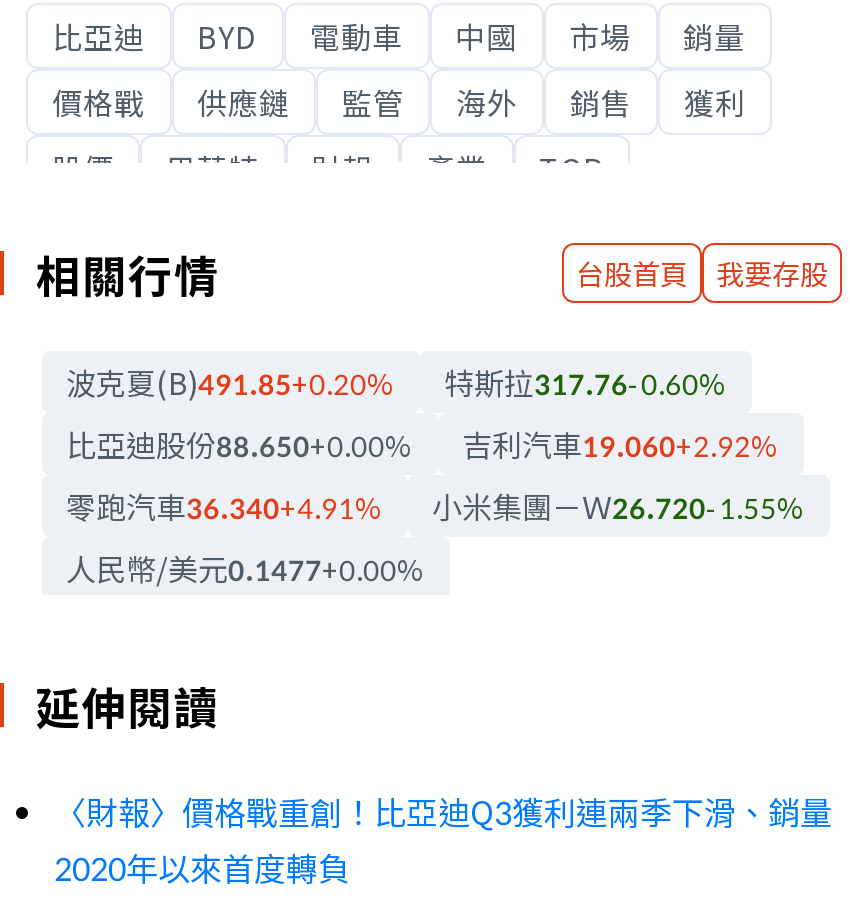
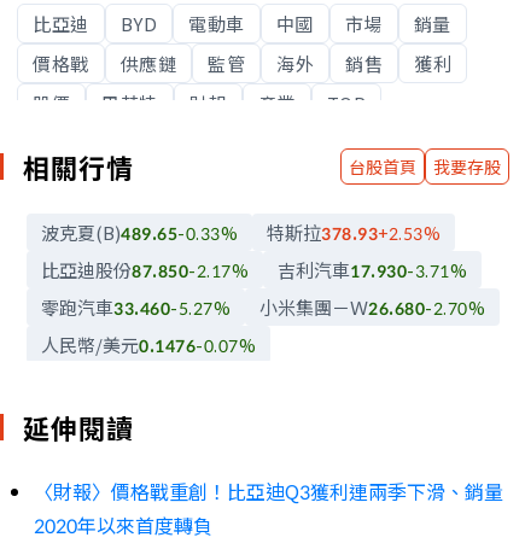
[66,362,396,404] 波克夏(B)491.85+0.20% -> [41,220,238,245] 波克夏(B)489.65-0.33%
[444,362,728,404] 特斯拉317.76-0.60% -> [267,220,441,245] 特斯拉378.93+2.53%
[66,424,414,466] 比亞迪股份88.650+0.00% -> [41,257,249,283] 比亞迪股份87.850-2.17%
[462,424,780,466] 吉利汽車19.060+2.92% -> [278,257,467,283] 吉利汽車17.930-3.71%
[66,486,384,528] 零跑汽車36.340+4.91% -> [41,295,231,320] 零跑汽車33.460-5.27%
[432,486,806,528] 小米集團－Ｗ26.720 -1.55% -> [259,295,485,320] 小米集團－Ｗ26.680 -2.70%
[66,548,426,590] 人民幣/美元0.1477+0.00% -> [41,332,256,358] 人民幣/美元0.1476-0.07%

